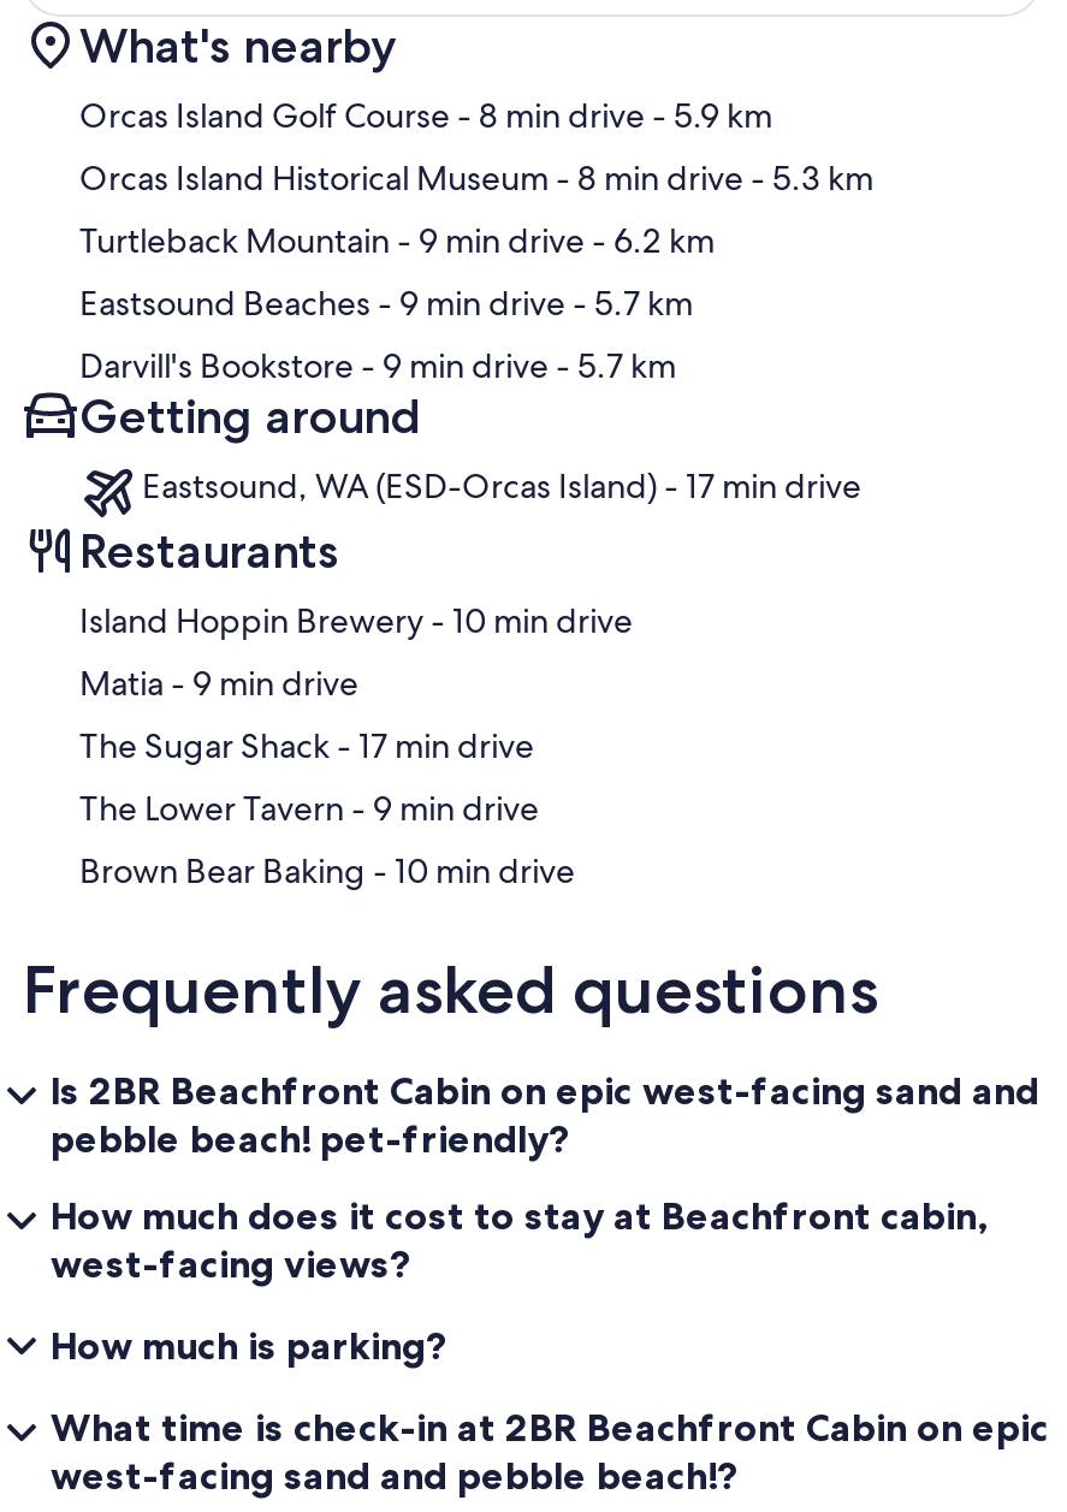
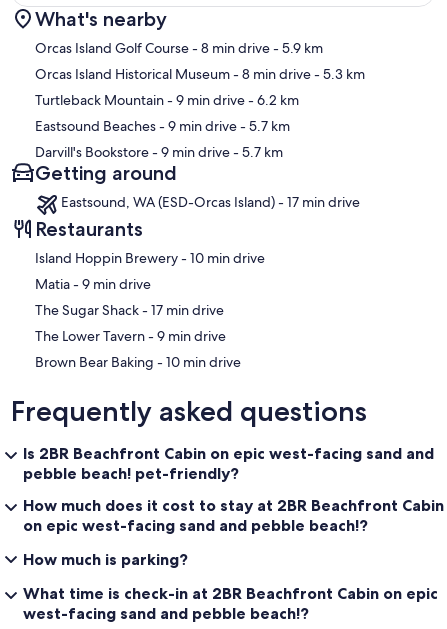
[51,1191,986,1287] How much does it cost to stay at Beachfront cabin, | west-facing views? -> [23,495,444,535] How much does it cost to stay at 2BR Beachfront Cabin | on epic west-facing sand and pebble beach!?

